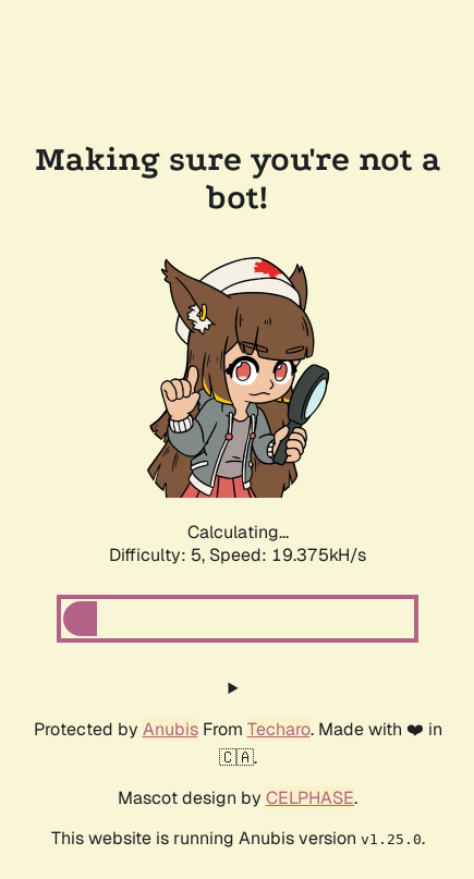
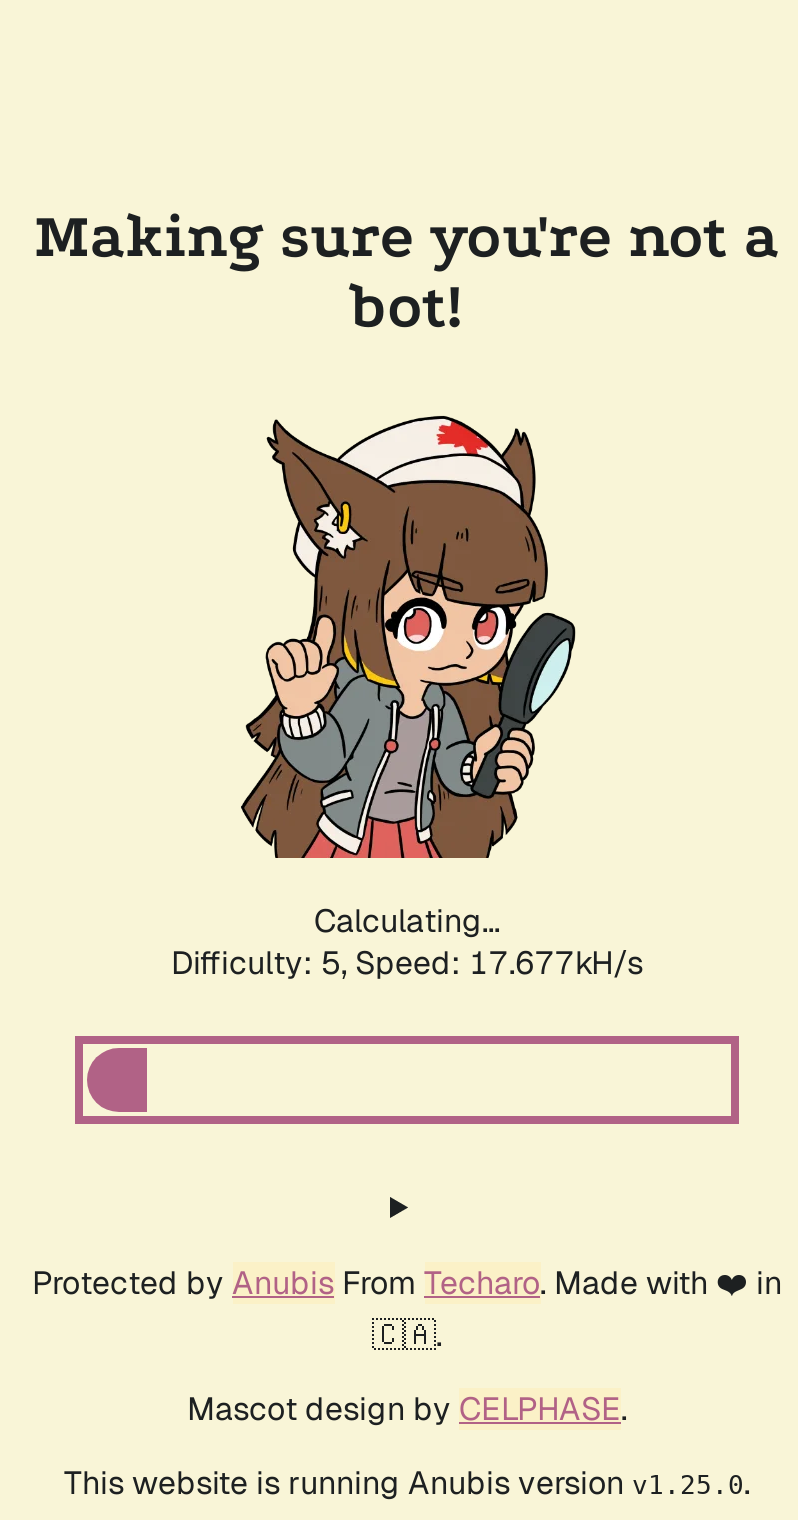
[109,544,366,566] Difficulty: 5, Speed: 19.375kH/s -> [171,942,643,984] Difficulty: 5, Speed: 17.677kH/s

